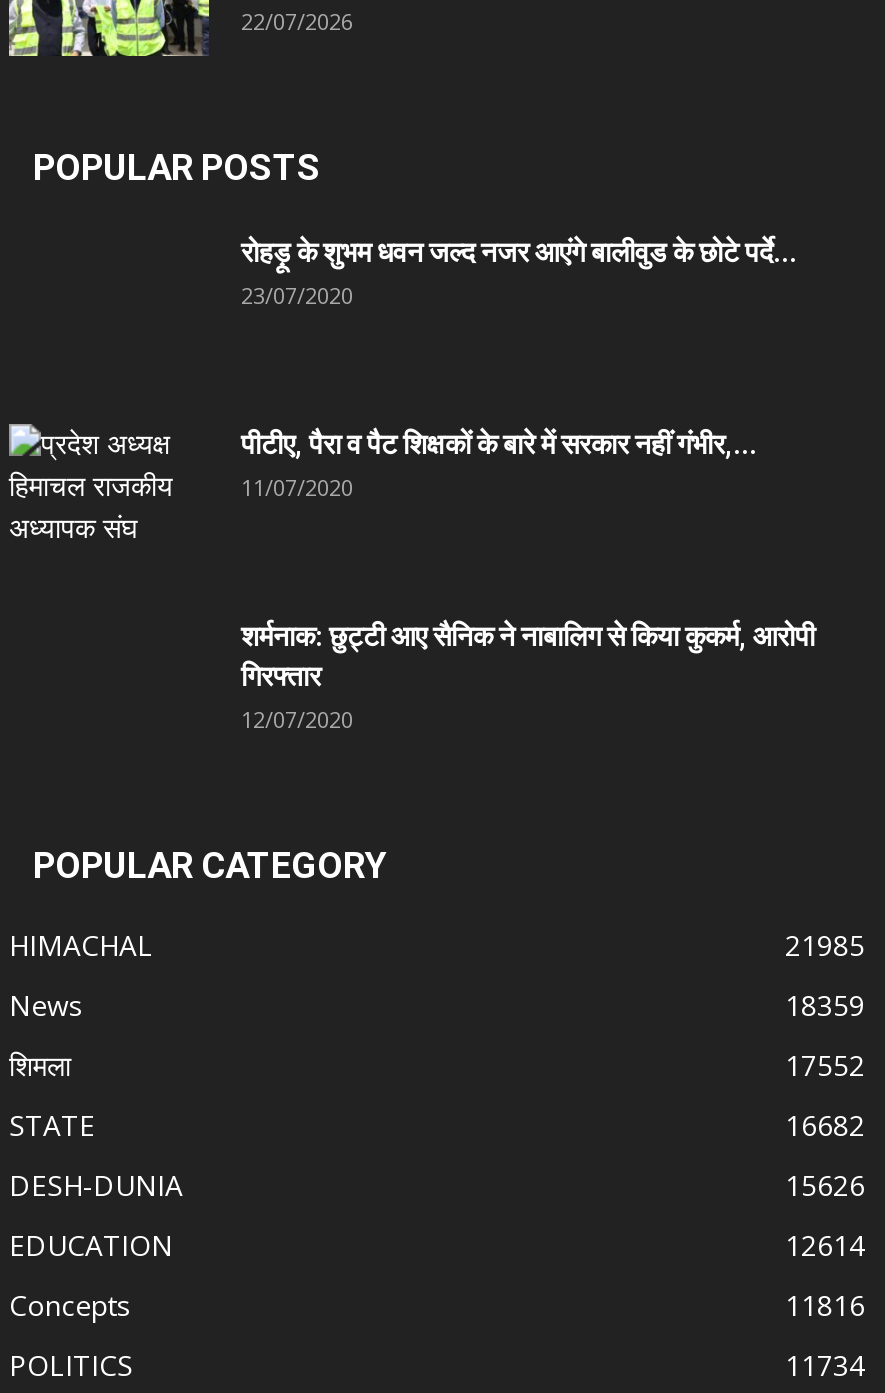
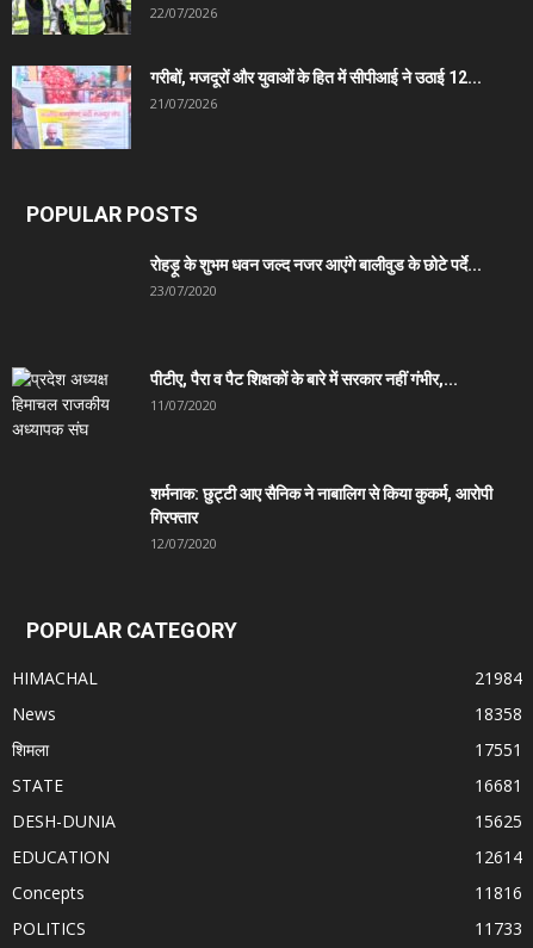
none -> [11,64,482,150] [image] | गरीबों, मजदूरों और युवाओं के हित में सीपीआई ने उठाई 12... | 21/07/2026
[785,926,865,964] 21985 -> [475,666,522,689] 21984
[785,986,865,1024] 18359 -> [475,702,522,725] 18358
[785,1046,865,1084] 17552 -> [475,738,522,761] 17551
[785,1106,865,1144] 16682 -> [475,774,522,796] 16681
[785,1166,865,1204] 15626 -> [475,809,522,832] 15625
[785,1346,865,1384] 11734 -> [475,917,522,939] 11733

